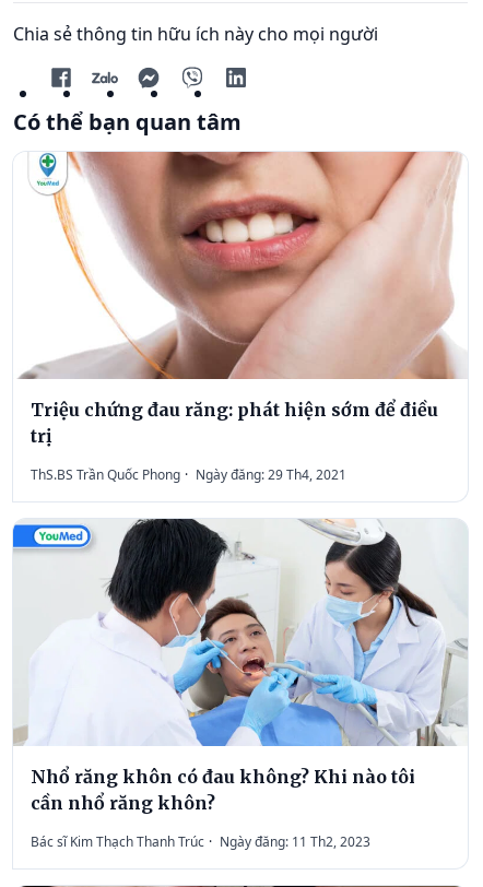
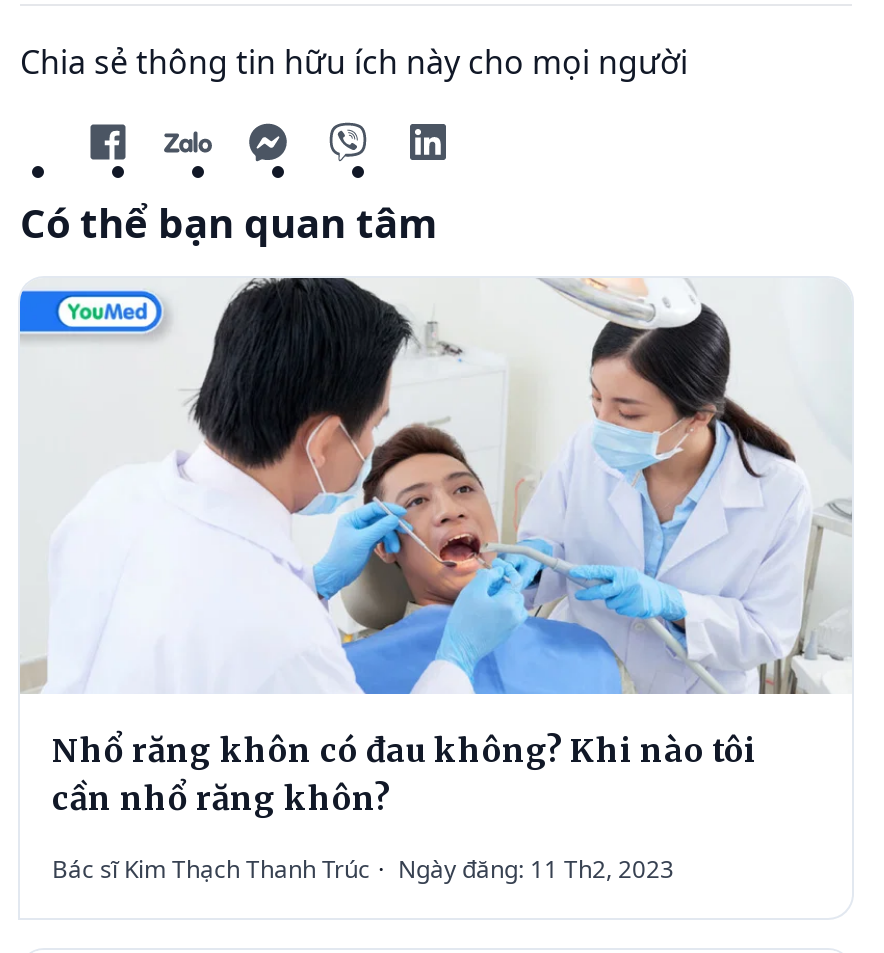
[21,151,460,484] [image] | Triệu chứng đau răng: phát hiện sớm để điều | trị | ThS.BS Trần Quốc Phong · Ngày đăng: 29 Th4, 2021 -> none

